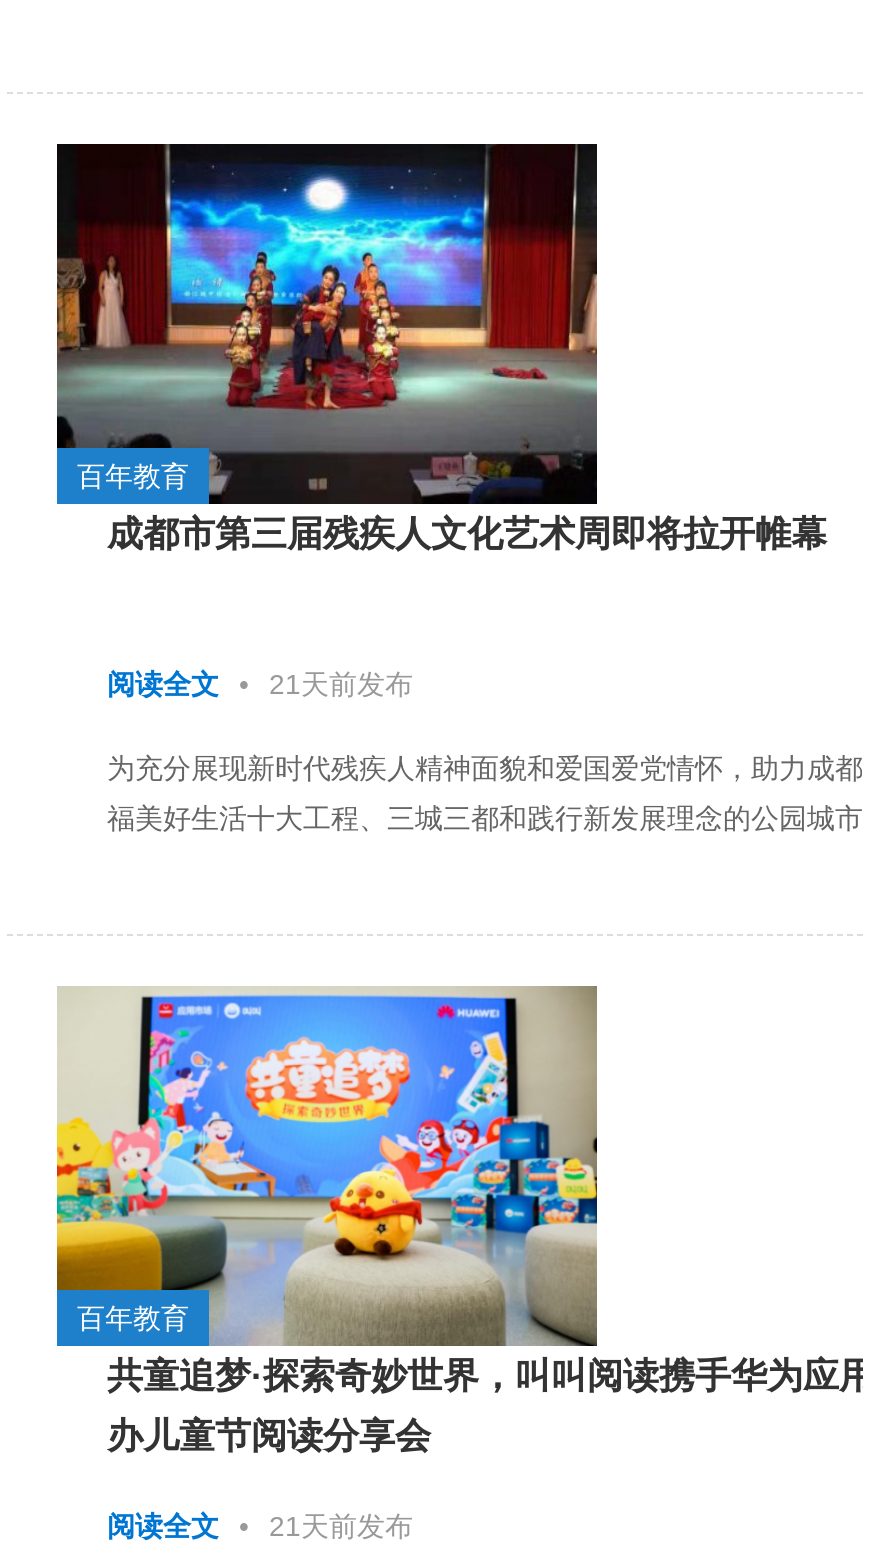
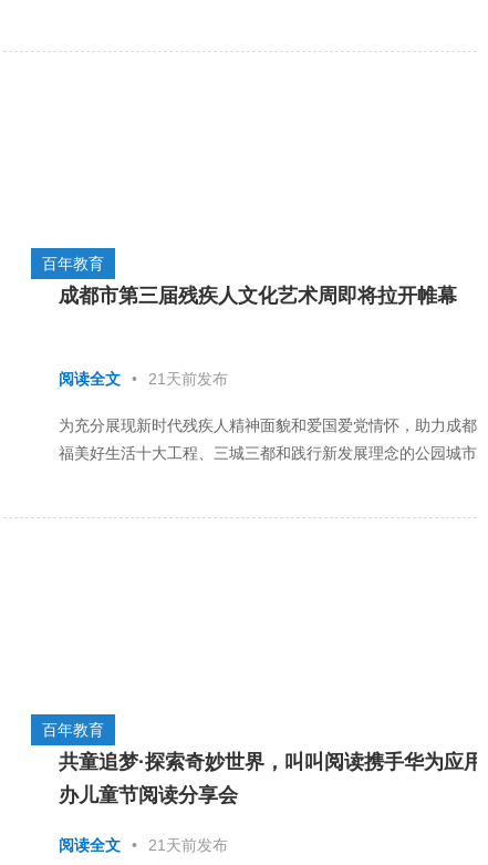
[55,142,599,506] [image] -> none
[55,984,599,1348] [image] -> none

